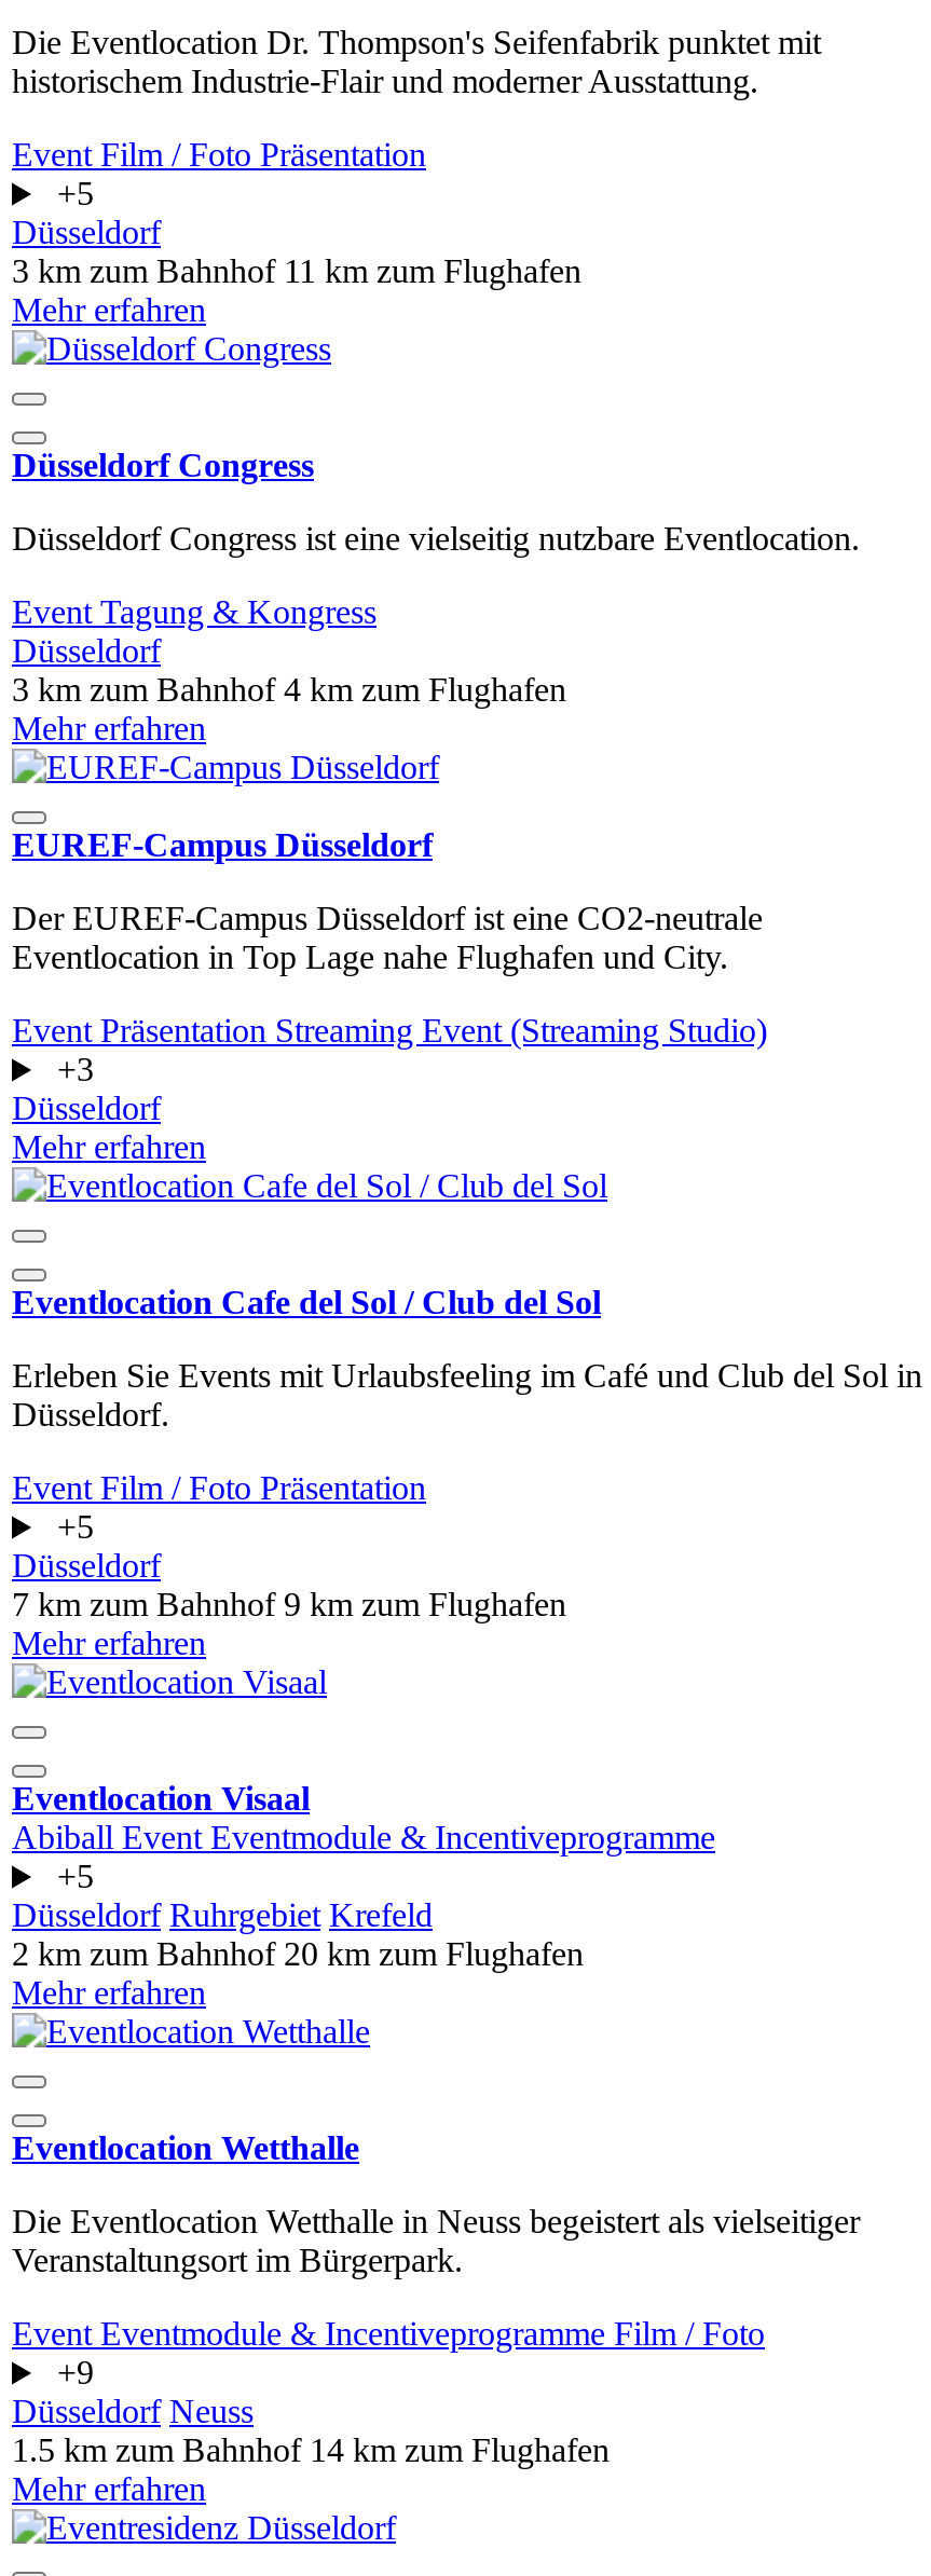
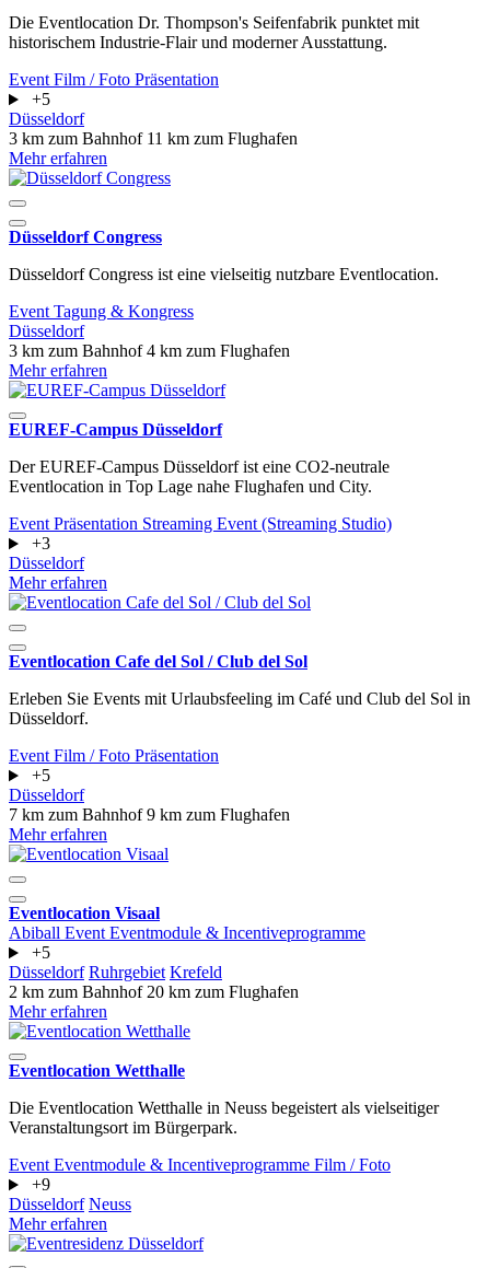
[12,2432,610,2469] 1.5 km zum Bahnhof 14 km zum Flughafen -> none

